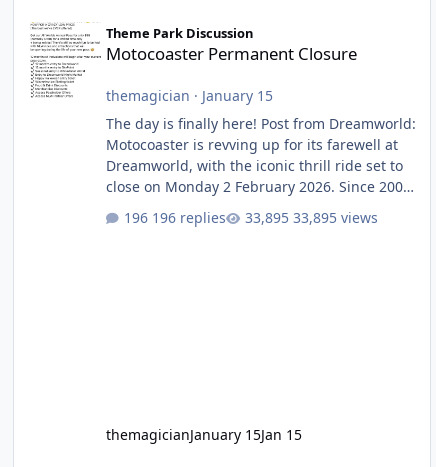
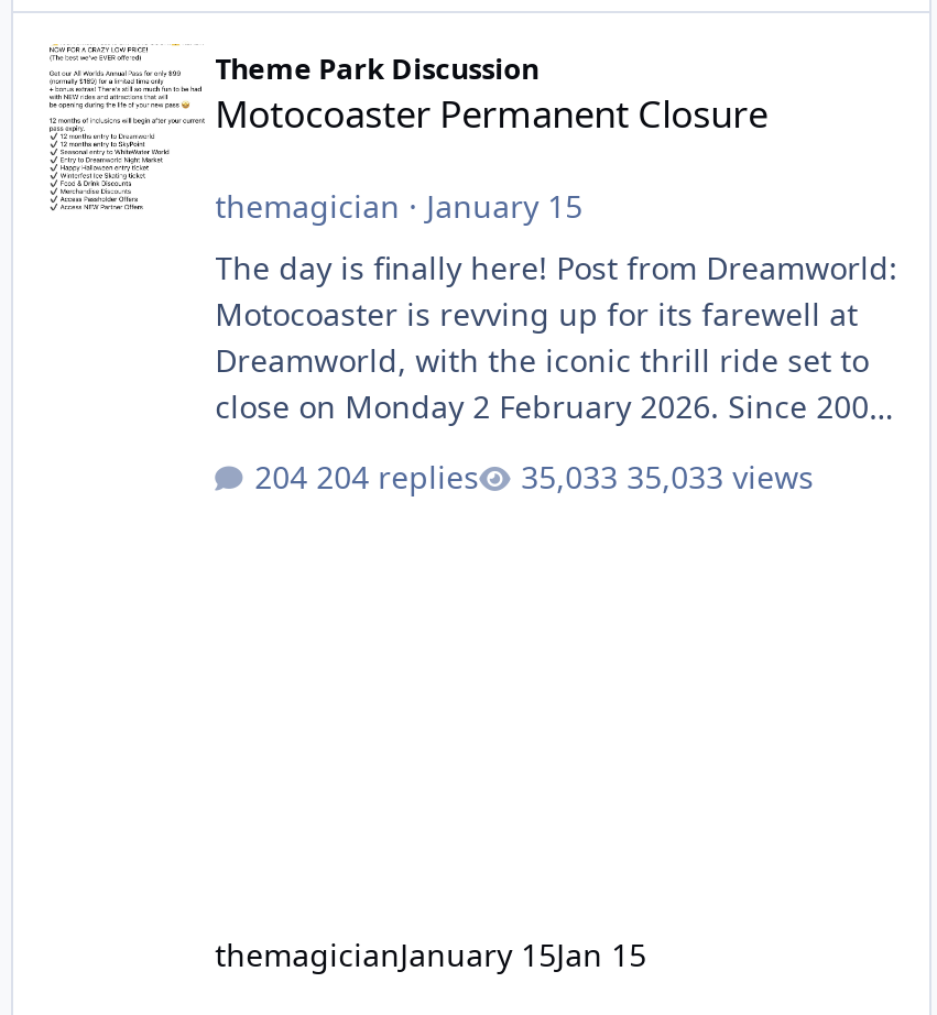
[152,208,226,227] 196 replies -> [316,456,479,497] 204 replies
[293,208,378,227] 33,895 views -> [627,456,814,497] 35,033 views

